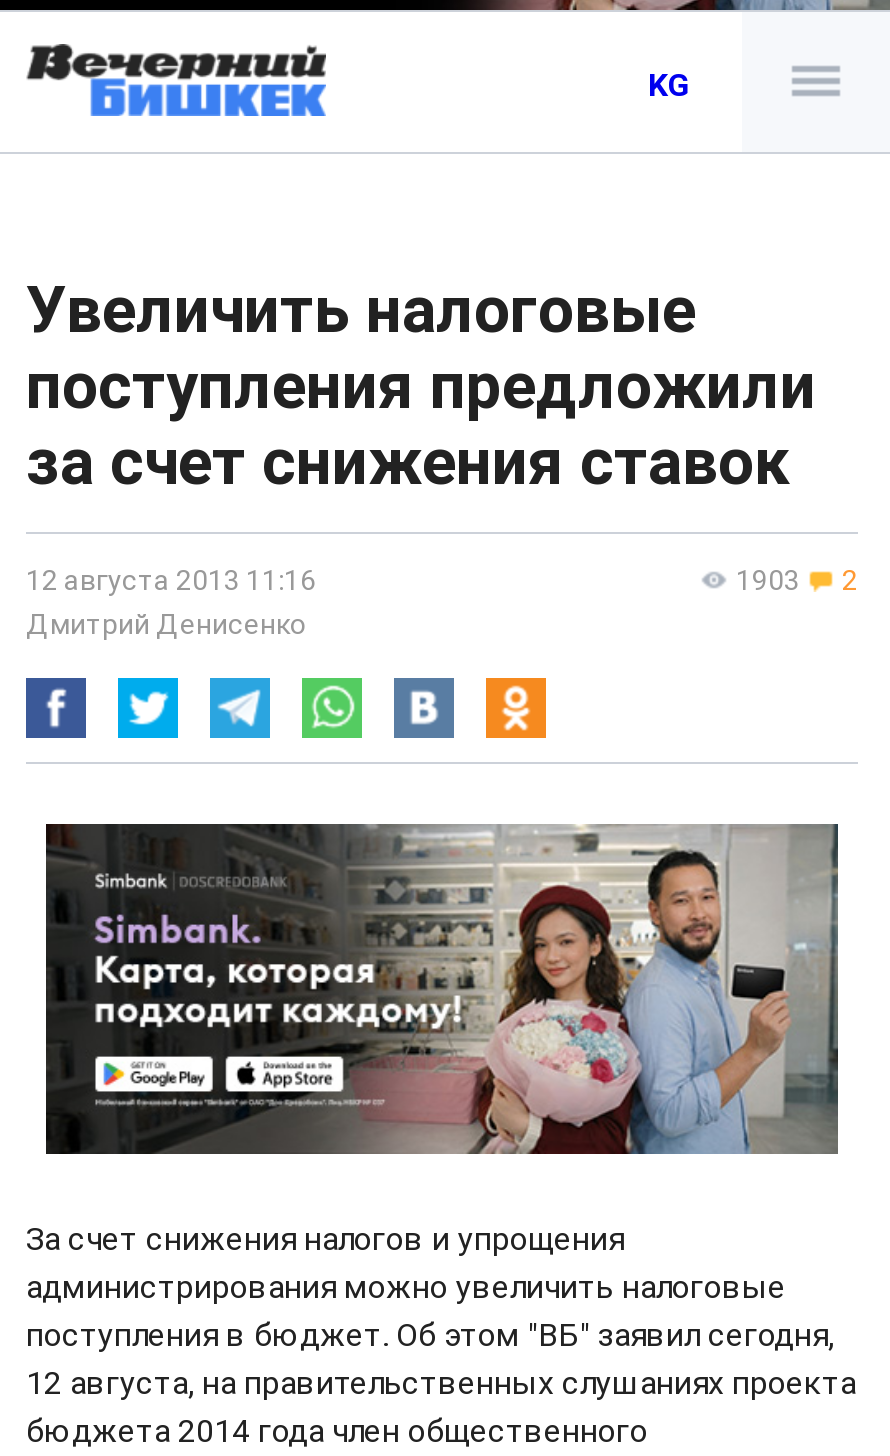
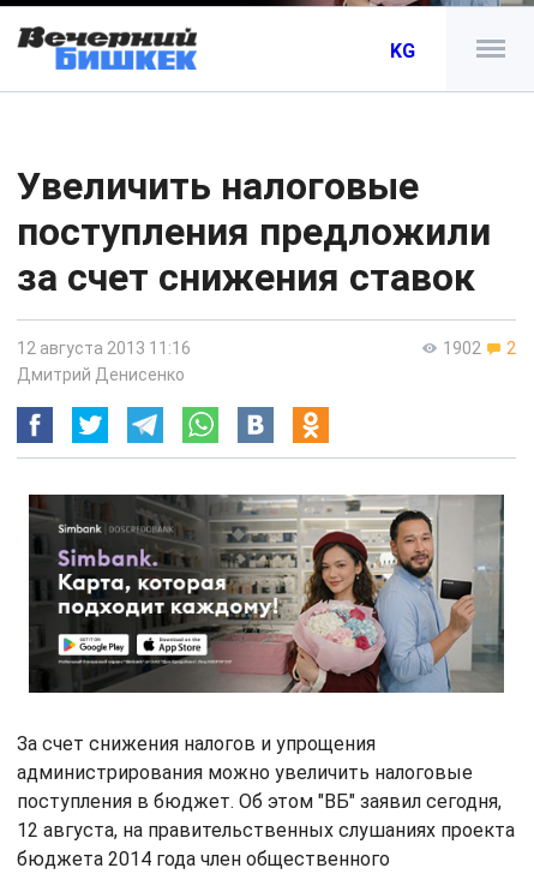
[730,564,858,596] 1903 2 -> [439,339,516,358] 1902 2

